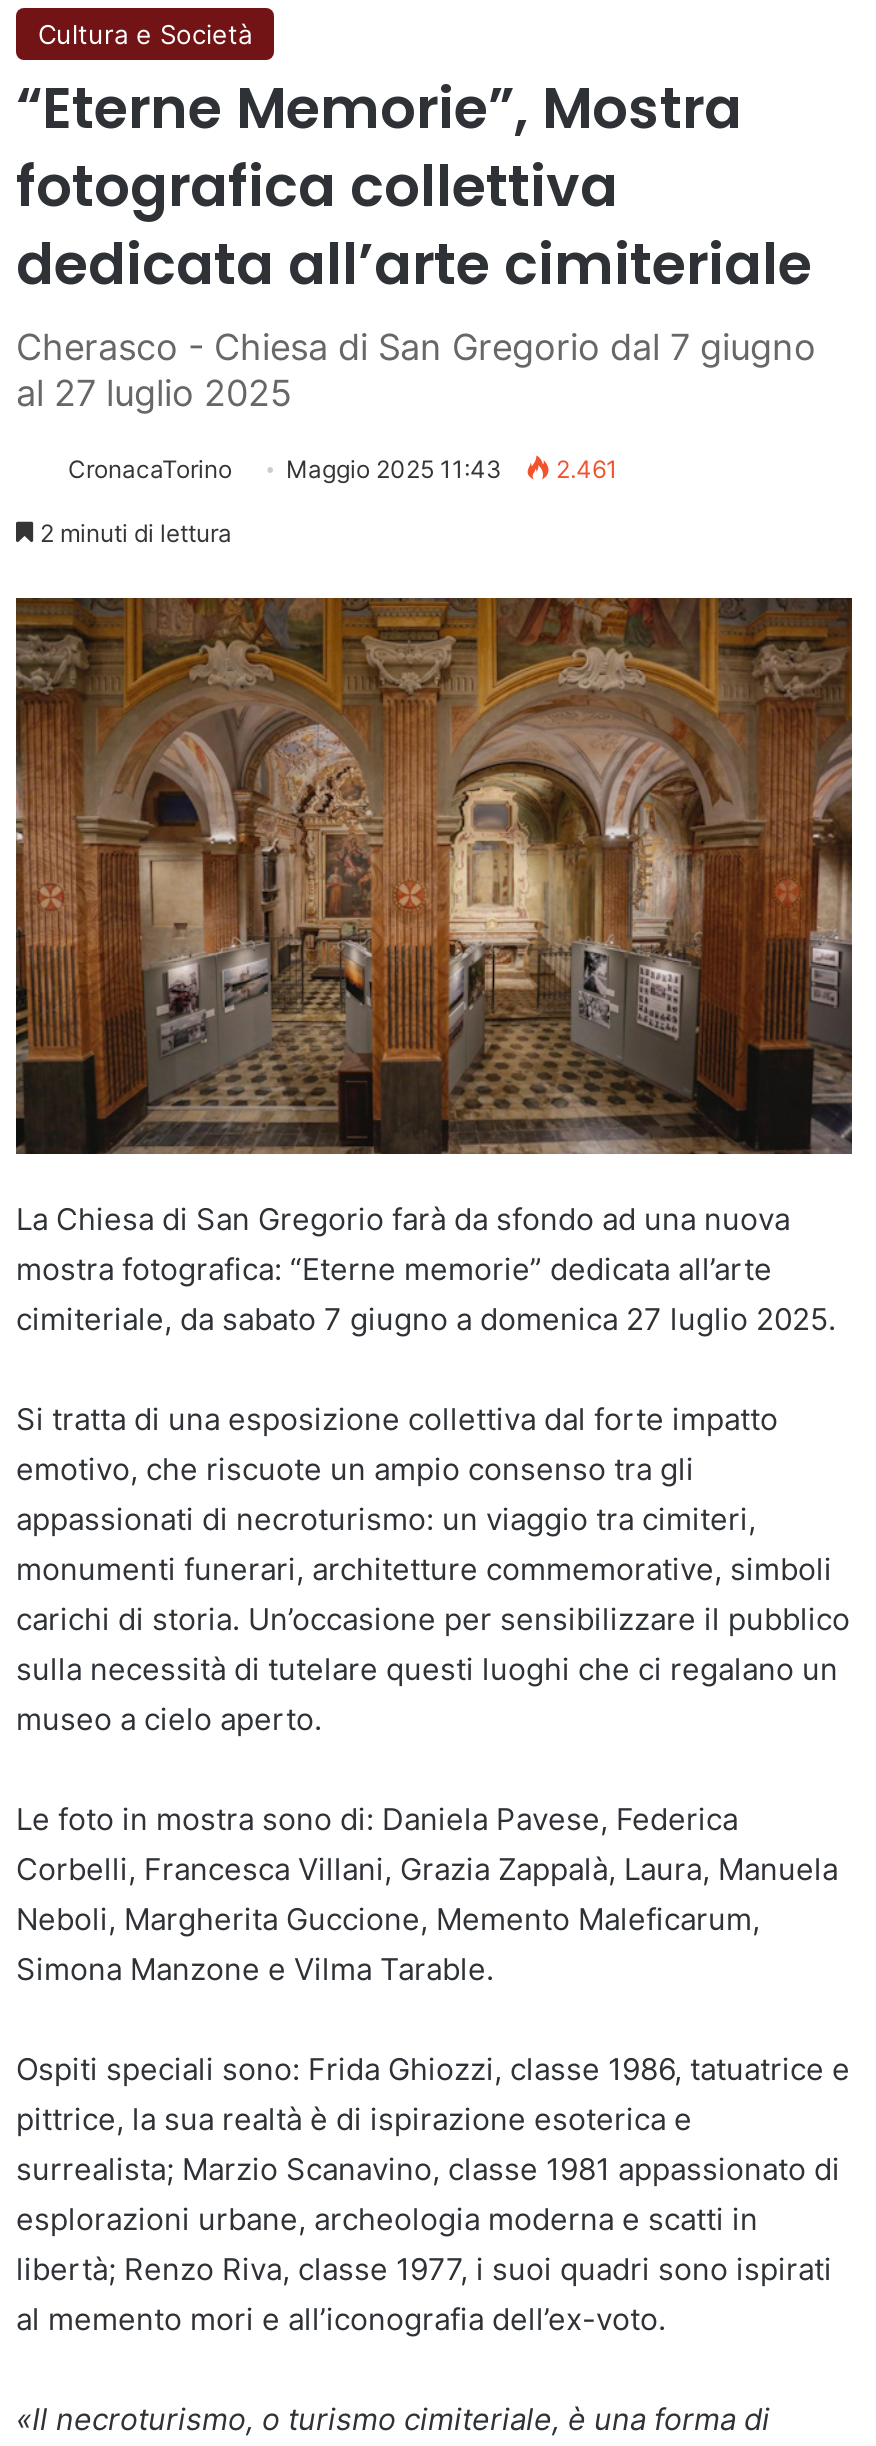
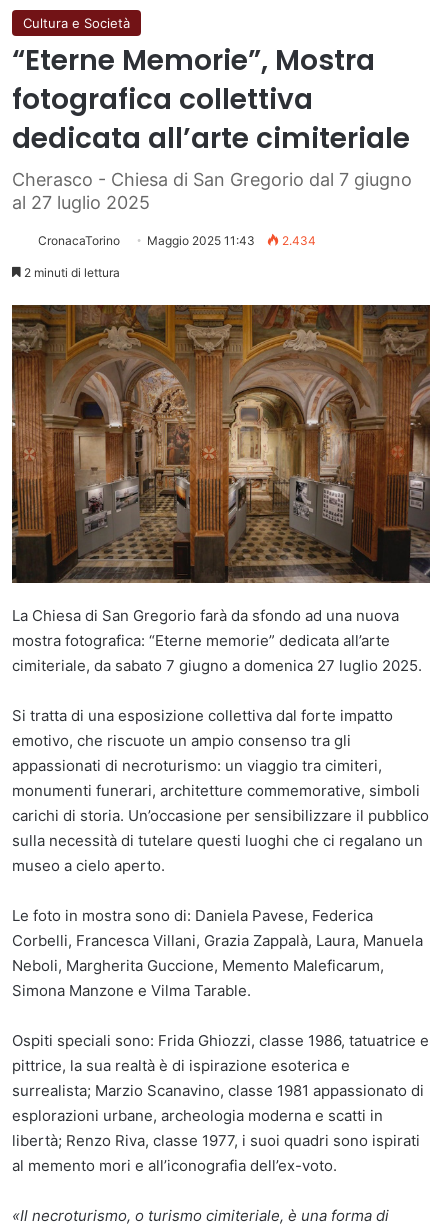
[68,454,618,484] CronacaTorino Maggio 2025 11:43 2.461 -> [38,233,316,248] CronacaTorino Maggio 2025 11:43 2.434

